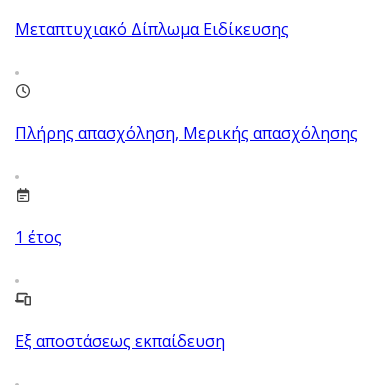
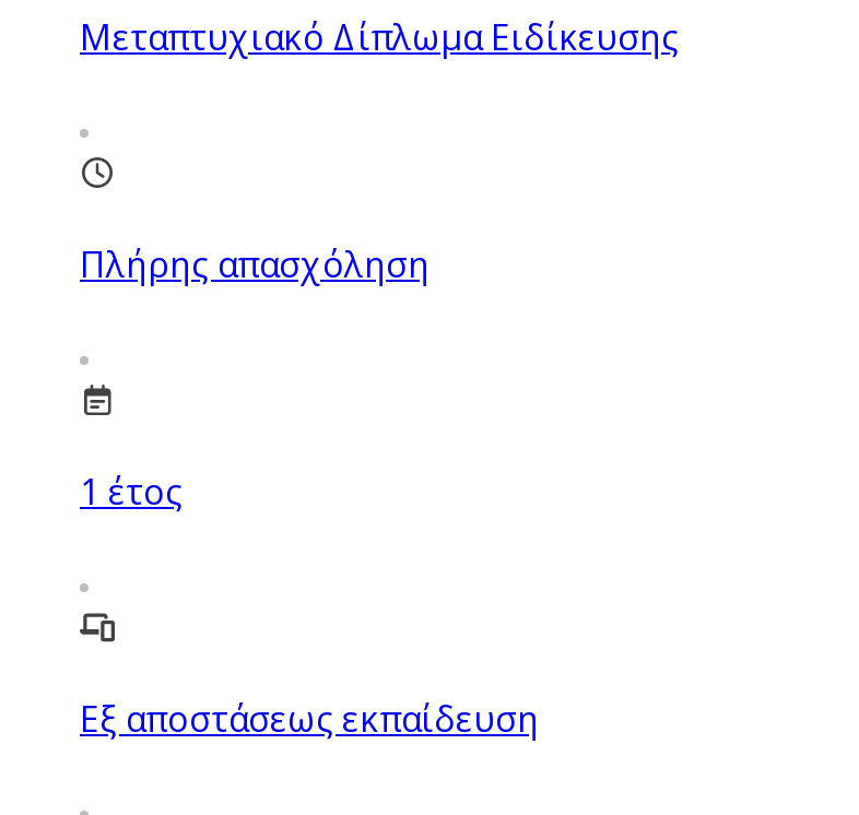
[15,122,358,144] Πλήρης απασχόληση, Μερικής απασχόλησης -> [80,241,429,289] Πλήρης απασχόληση

